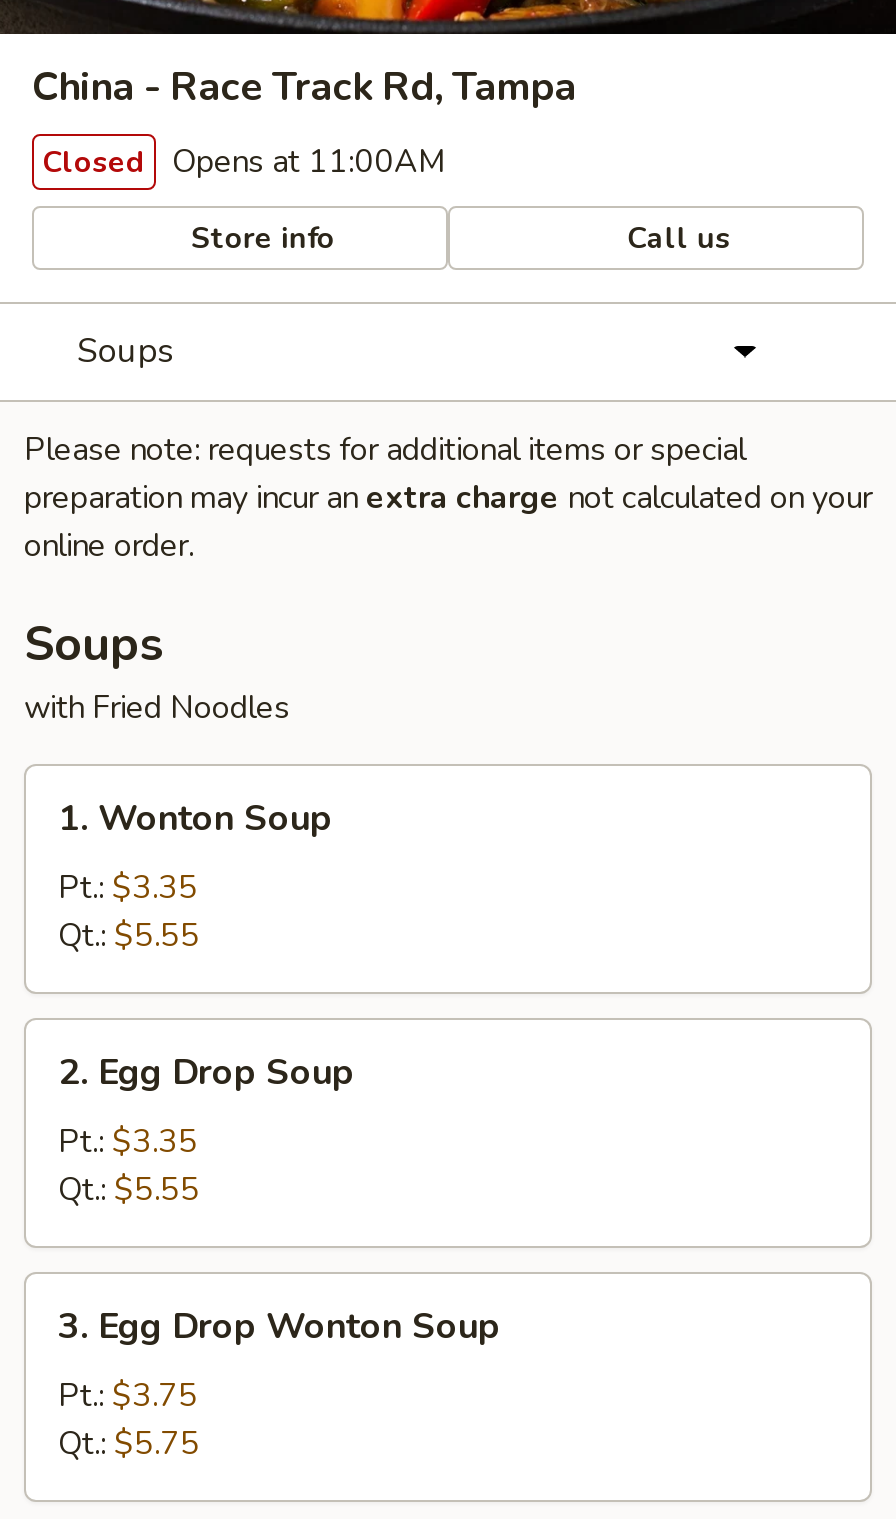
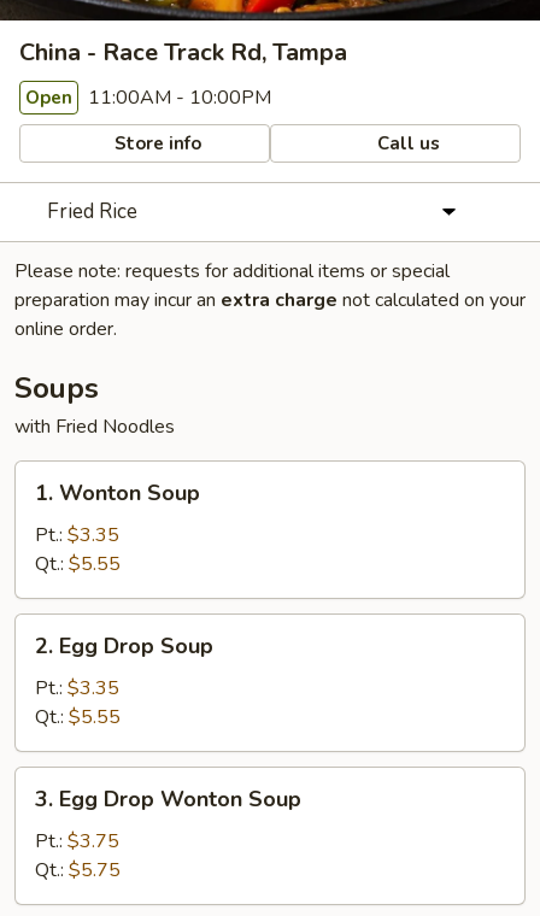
[42,140,446,184] Closed Opens at 11:00AM -> [25,84,271,111] Open 11:00AM - 10:00PM
[77,328,173,374] Soups -> [47,198,137,225] Fried Rice

